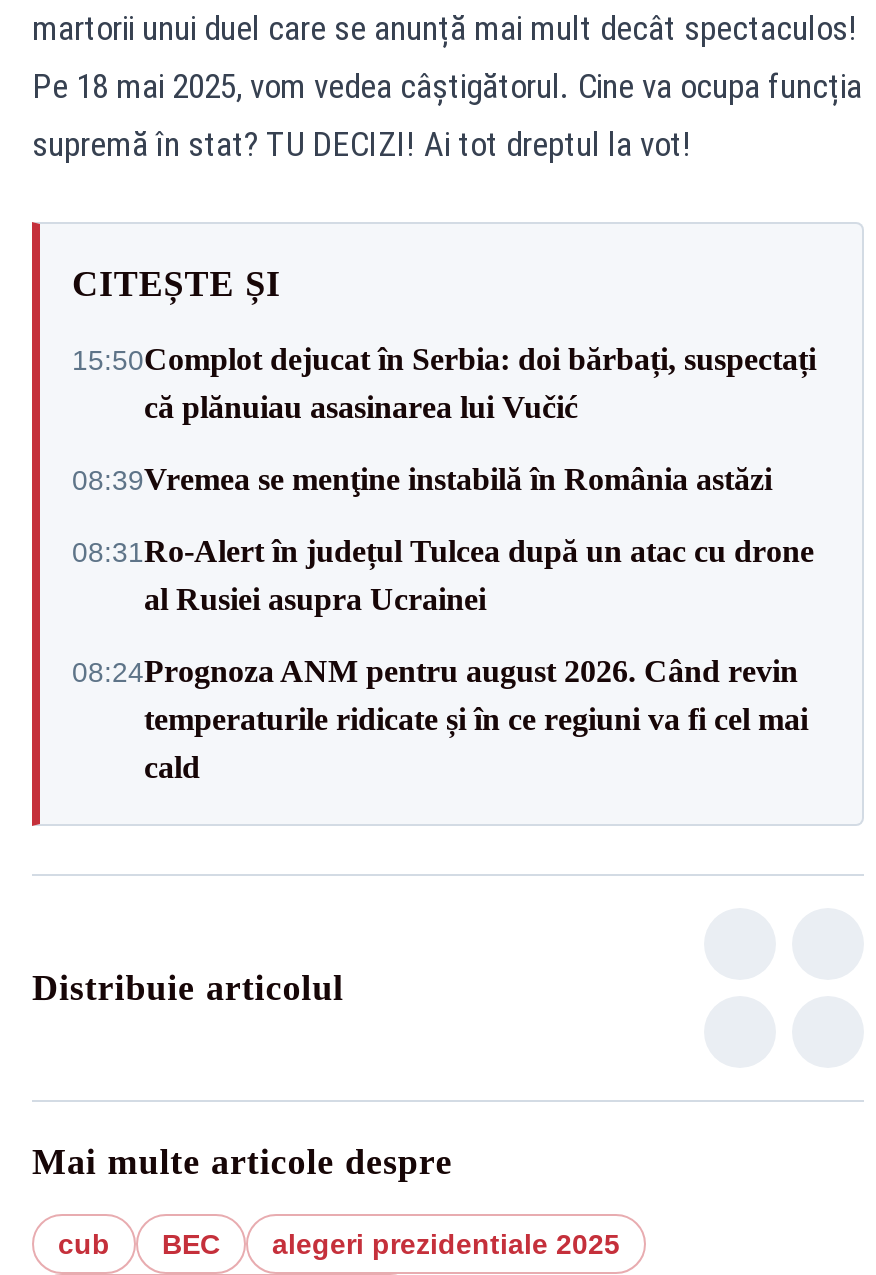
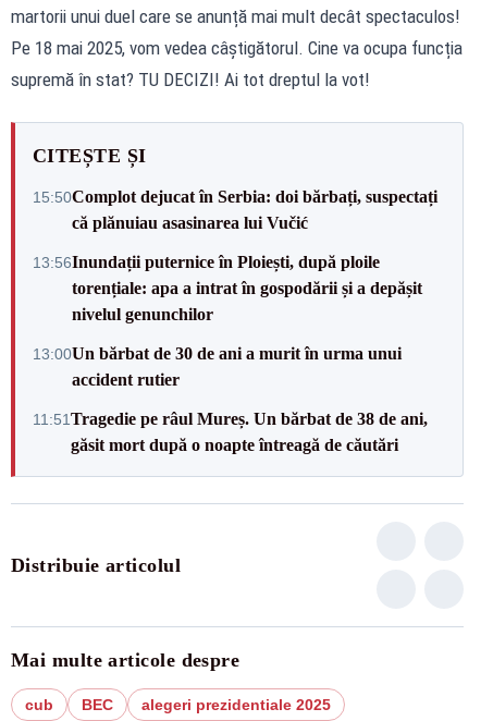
[72,462,772,496] 08:39Vremea se menţine instabilă în România astăzi -> [33,252,422,323] 13:56Inundații puternice în Ploiești, după ploile | torențiale: apa a intrat în gospodării și a depășit | nivelul genunchilor
[72,534,814,616] 08:31Ro-Alert în județul Tulcea după un atac cu drone | al Rusiei asupra Ucrainei -> [33,344,402,388] 13:00Un bărbat de 30 de ani a murit în urma unui | accident rutier
[72,654,808,784] 08:24Prognoza ANM pentru august 2026. Când revin | temperaturile ridicate și în ce regiuni va fi cel mai | cald -> [33,409,428,454] 11:51 Tragedie pe râul Mureș. Un bărbat de 38 de ani, | găsit mort după o noapte întreagă de căutări

